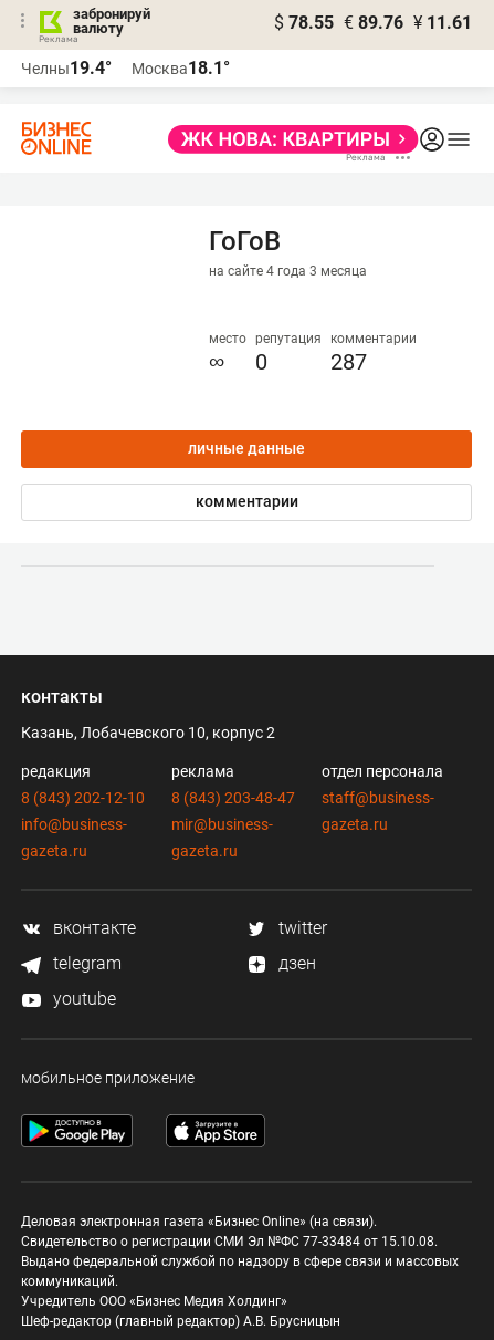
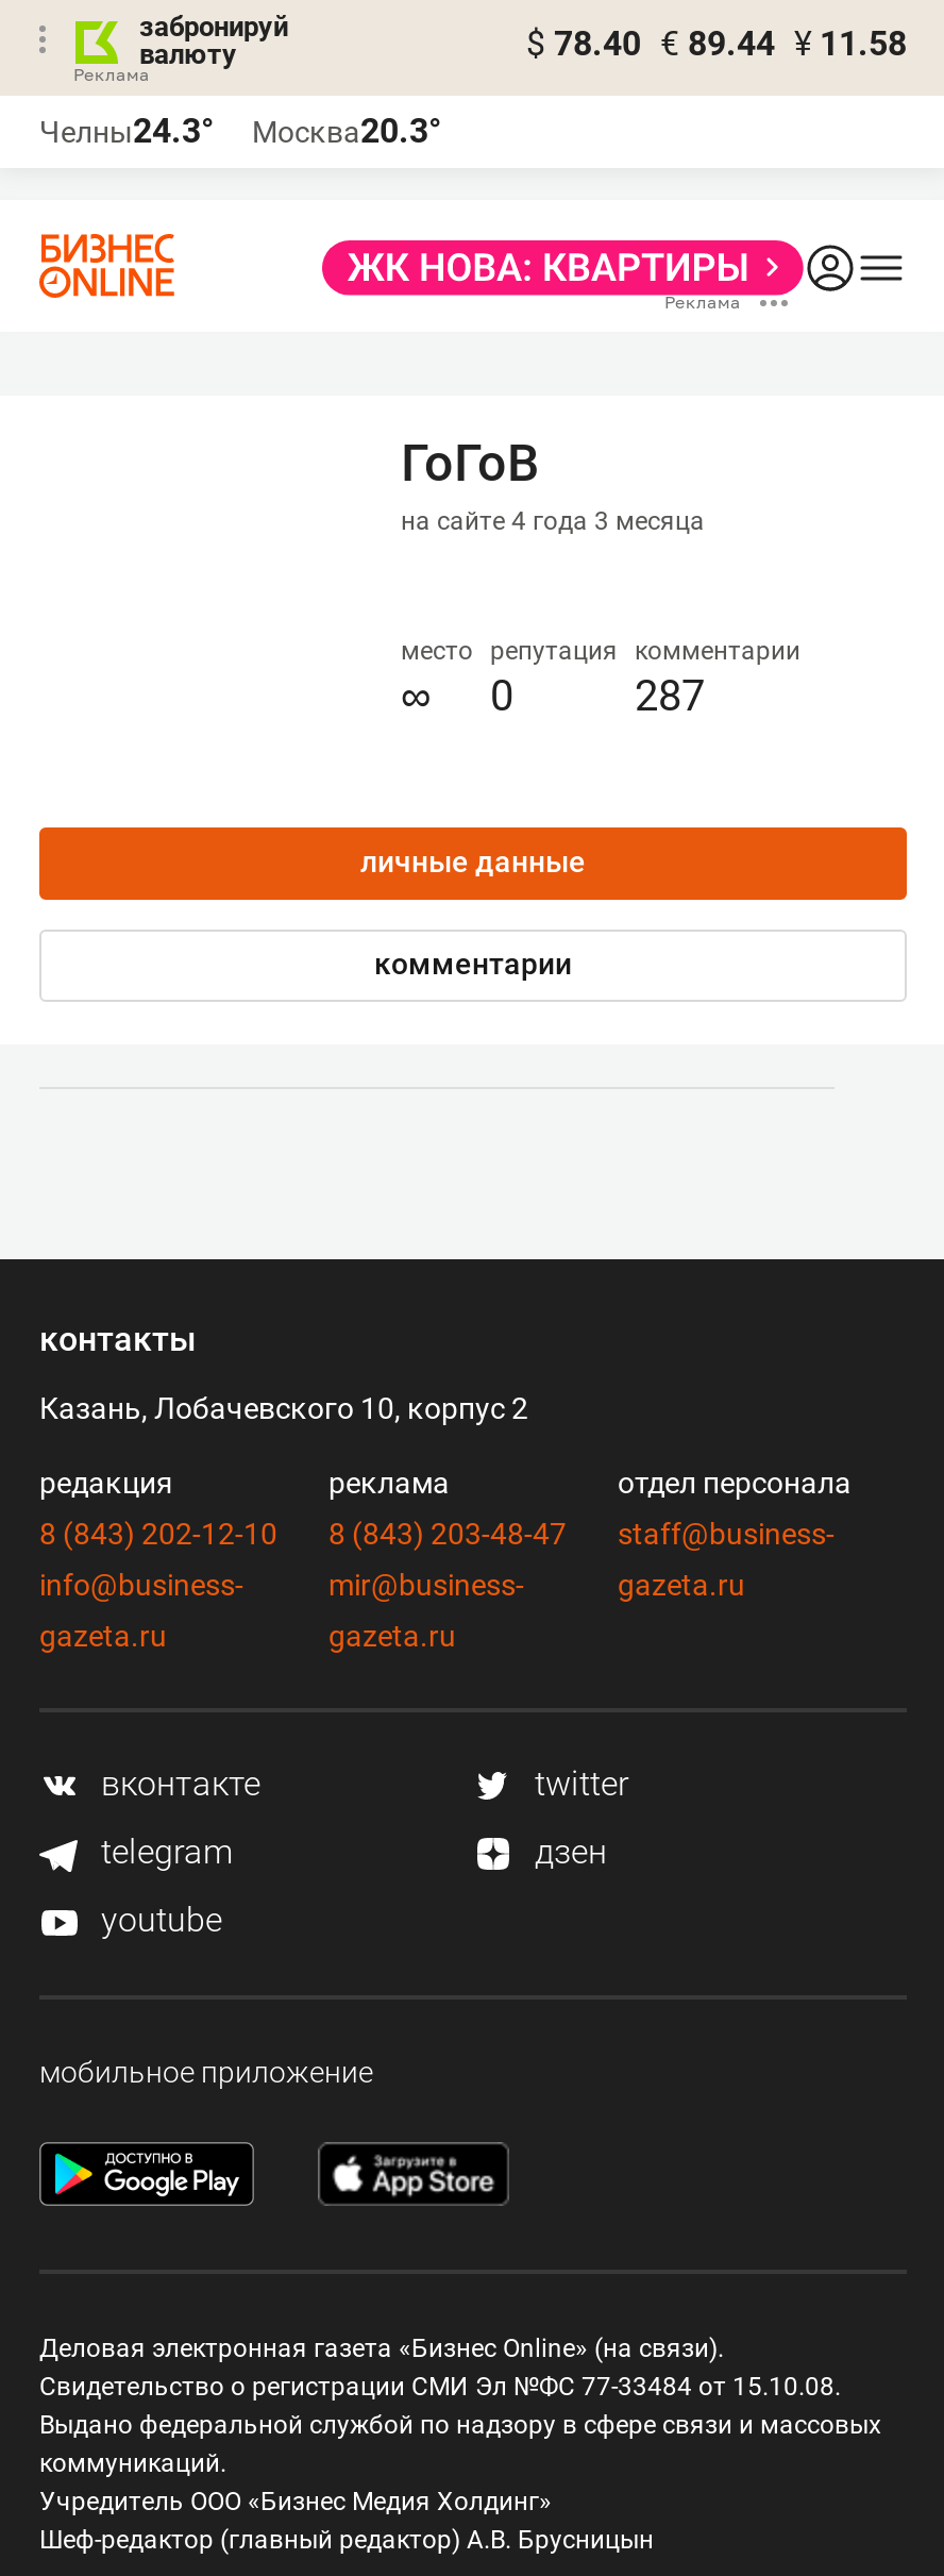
[274,12,472,33] $ 78.55 € 89.76 ¥ 11.61 -> [526,23,907,64] $ 78.40 € 89.44 ¥ 11.58
[21,58,112,79] Челны19.4° -> [39,111,214,151] Челны24.3°
[132,58,230,79] Москва18.1° -> [252,111,441,151] Москва20.3°

